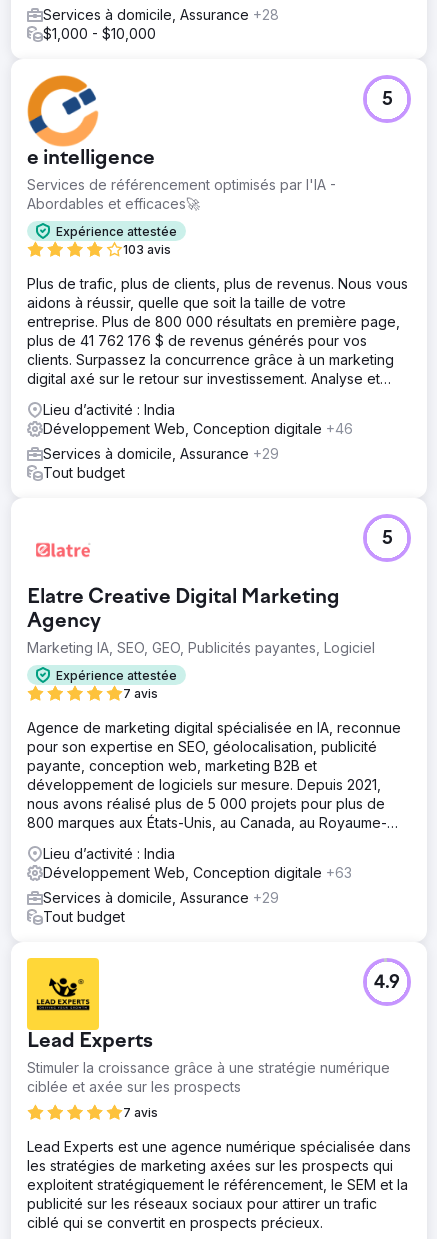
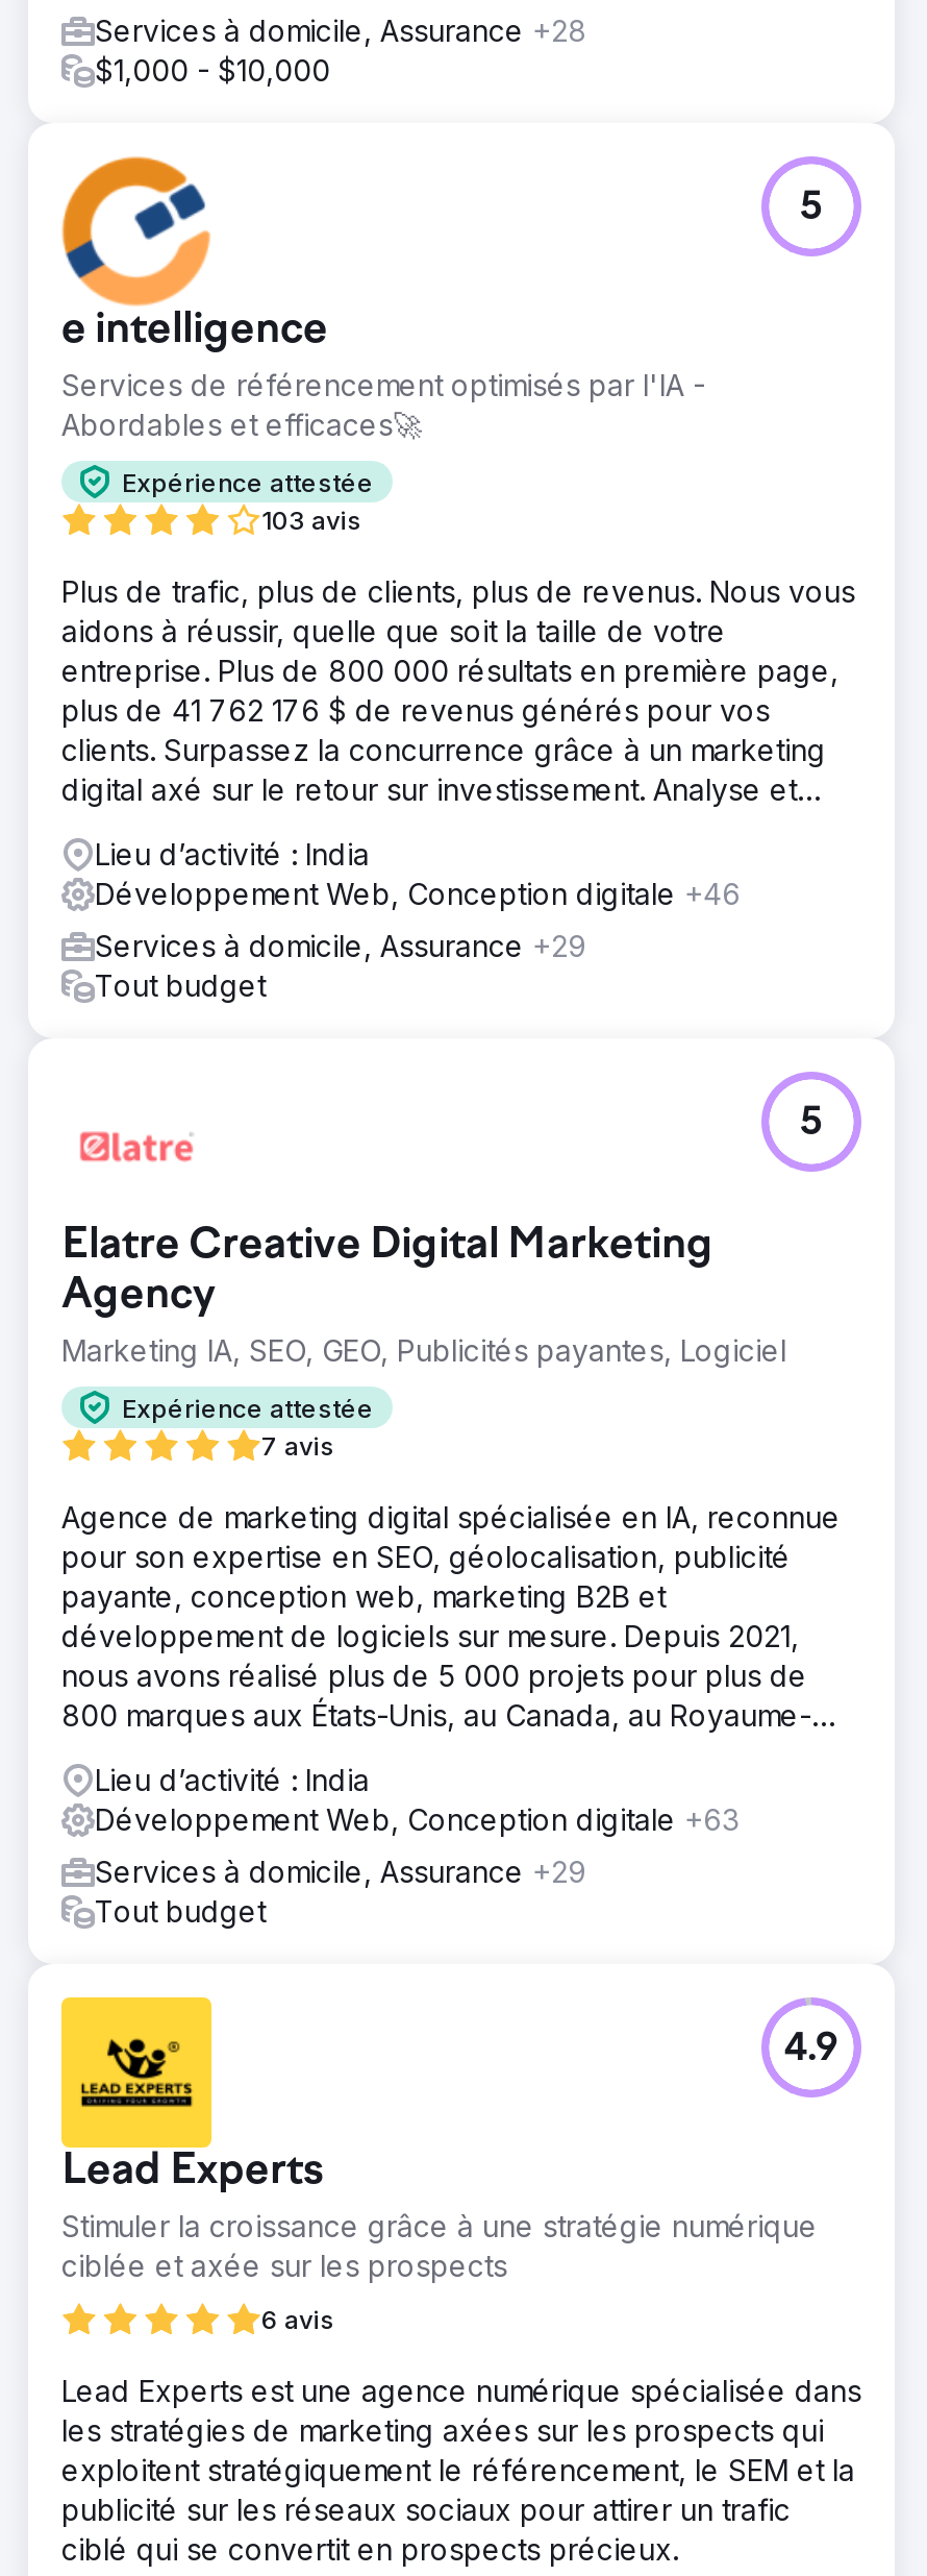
[123,1105,158,1120] 7 avis -> [261,2304,334,2335] 6 avis

